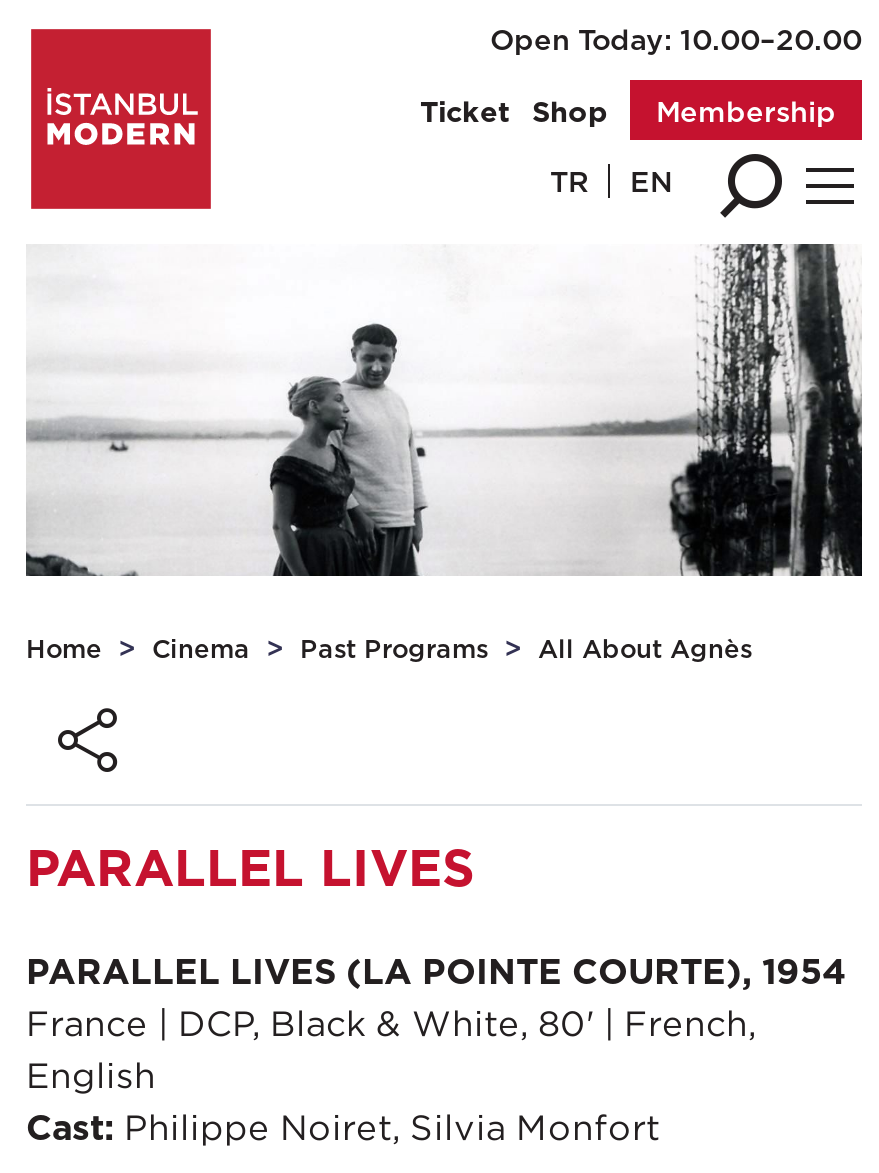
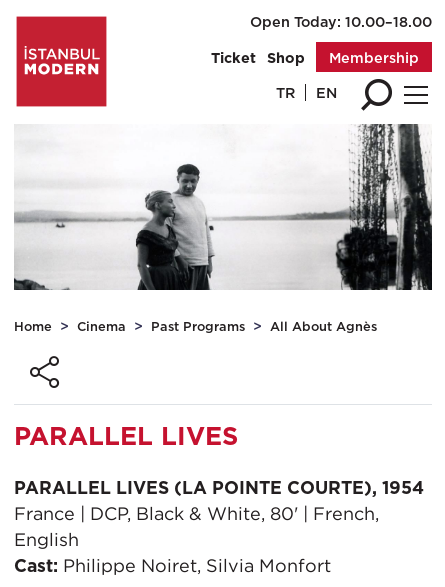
[490,22,862,56] Open Today: 10.00–20.00 -> [250,13,432,30] Open Today: 10.00–18.00

